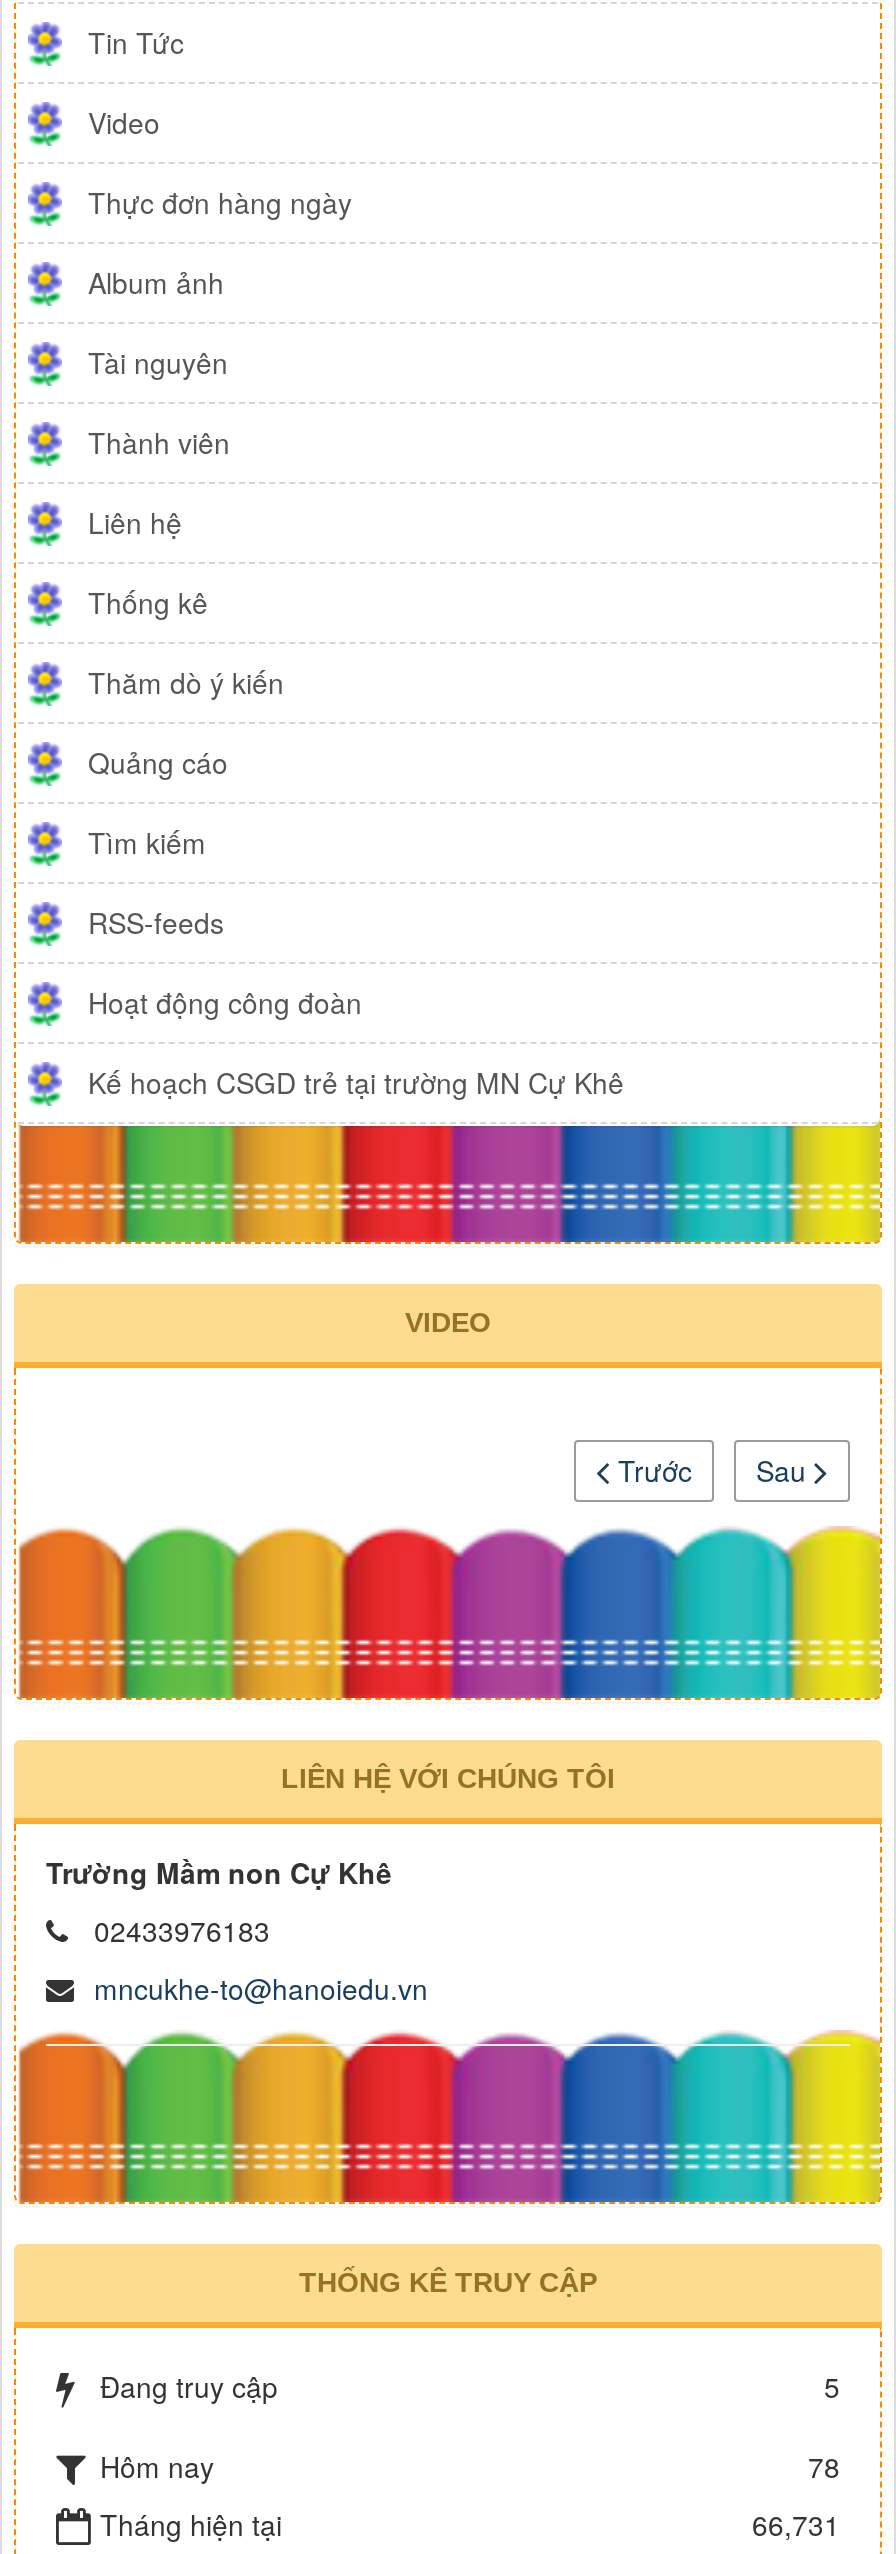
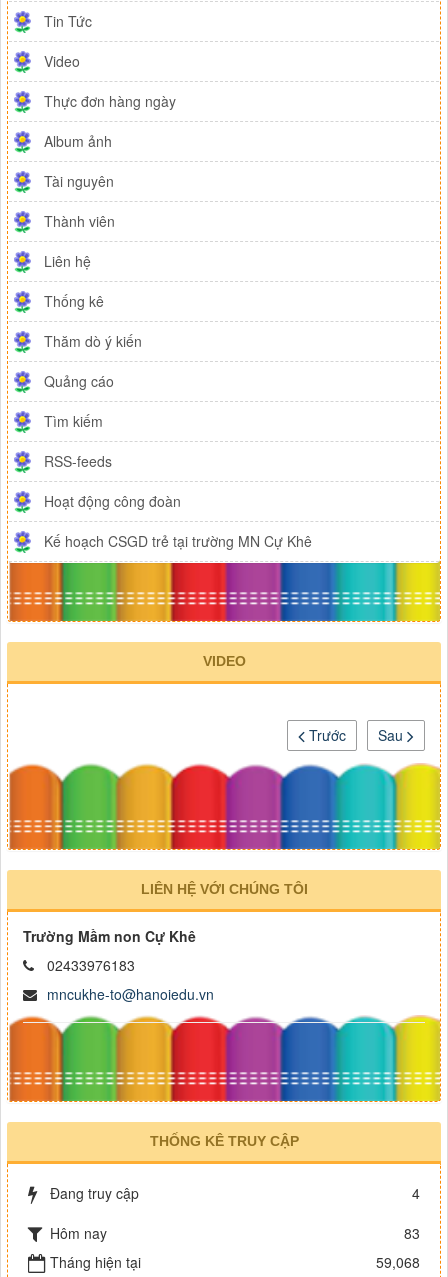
[824,2365,840,2405] 5 -> [412,1183,420,1203] 4
[808,2445,840,2485] 78 -> [404,1223,420,1243] 83
[752,2503,840,2543] 66,731 -> [376,1252,420,1272] 59,068

